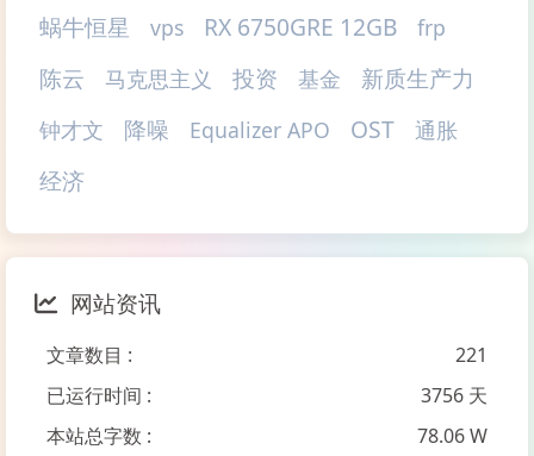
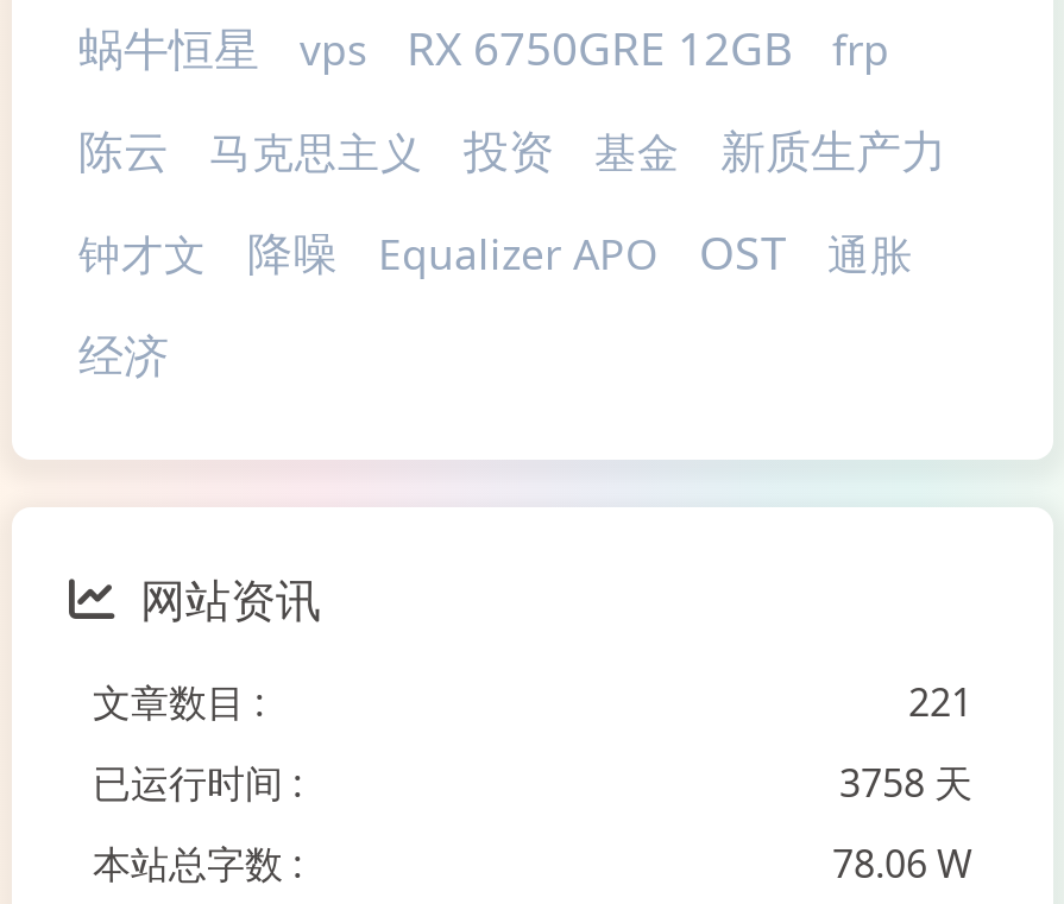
[421,382,488,409] 3756 天 -> [839,757,972,809] 3758 天

